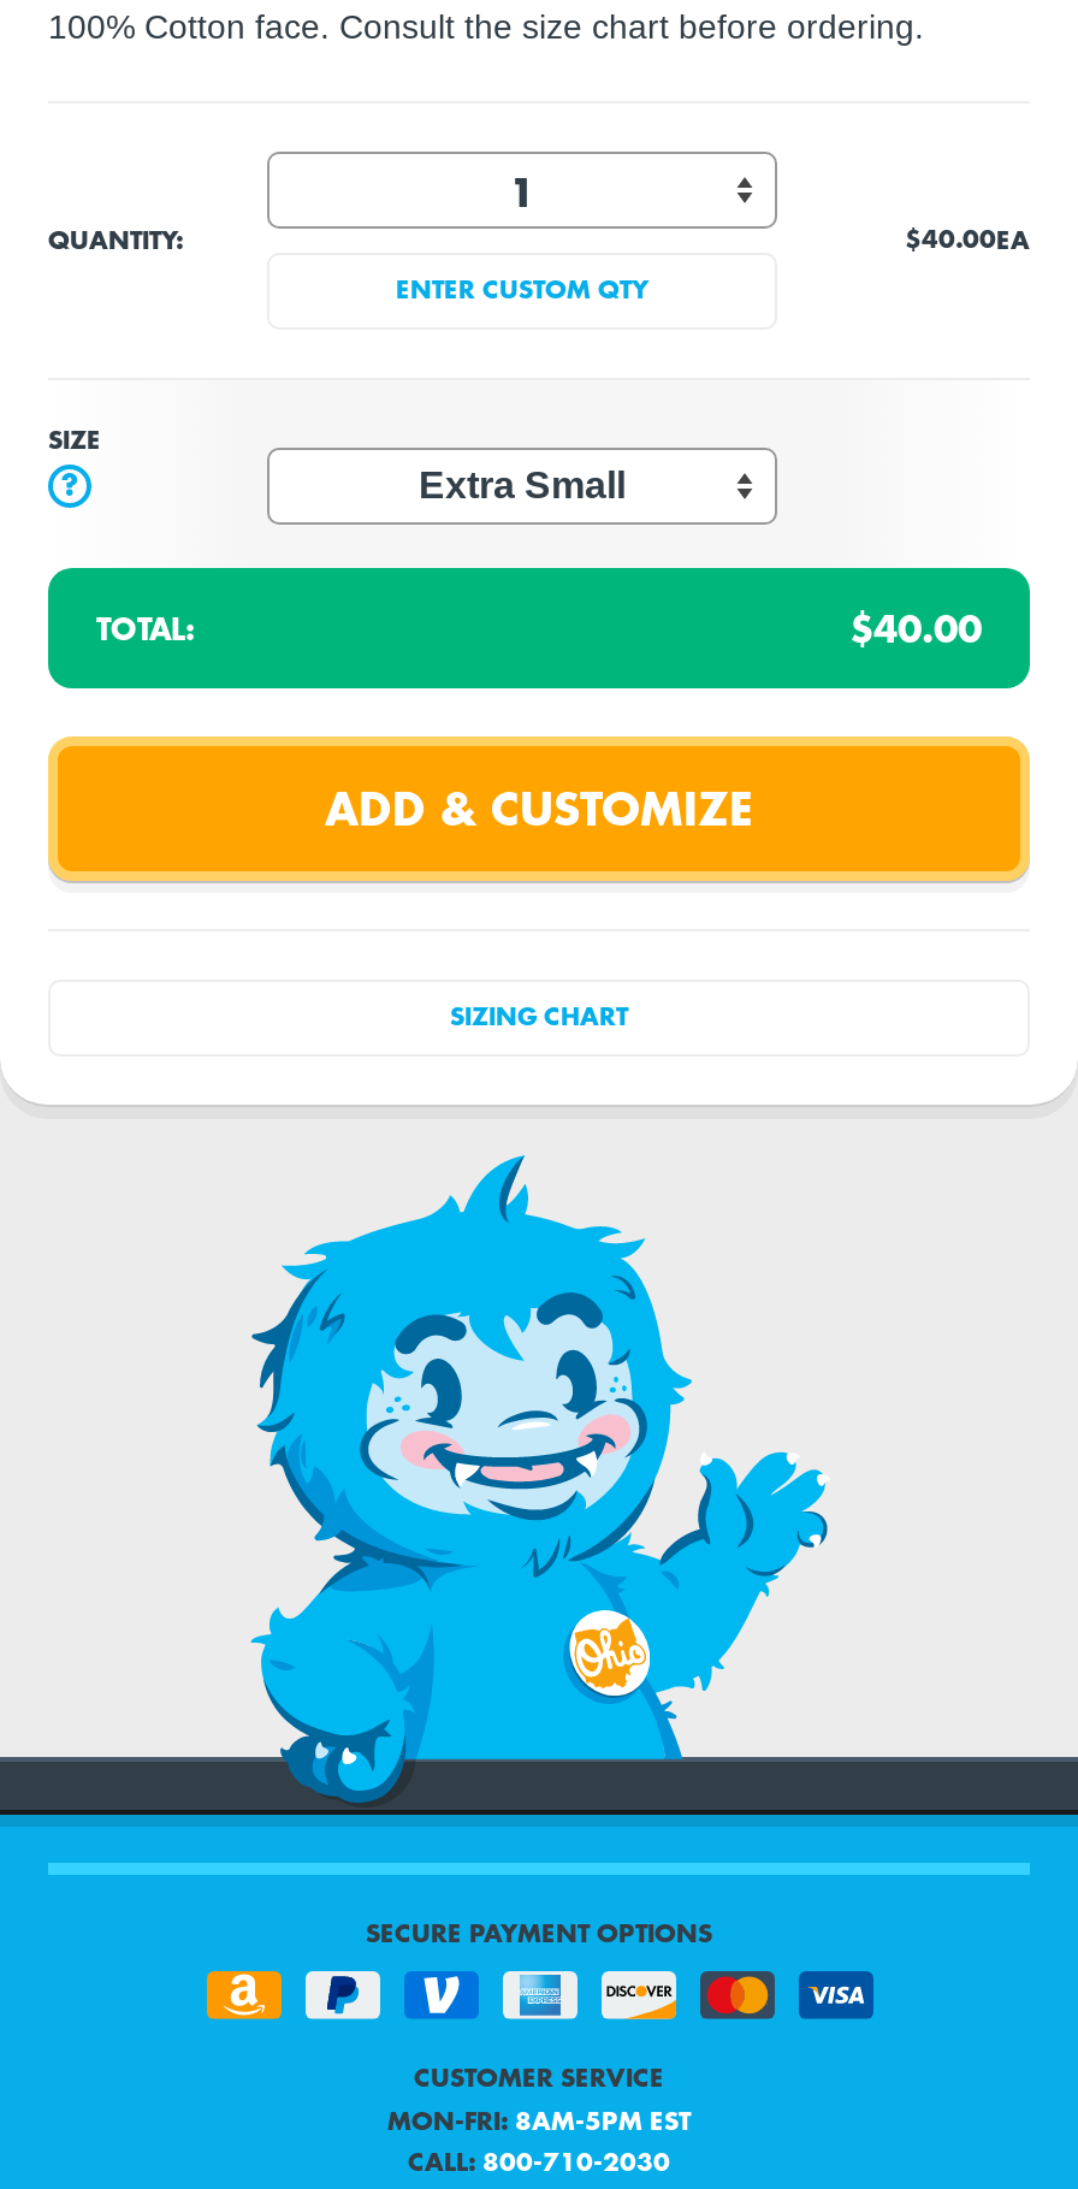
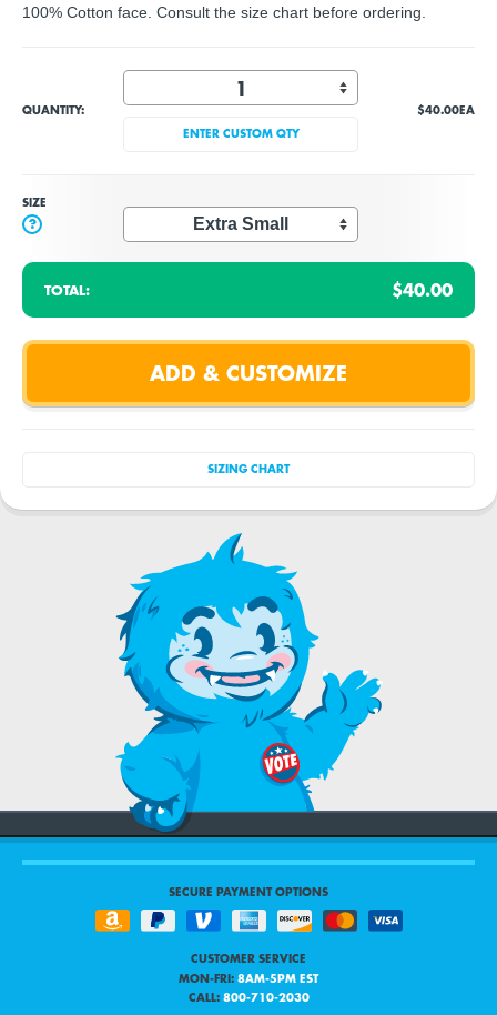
[568,1608,652,1699] [image] -> [262,742,301,784] [image]

